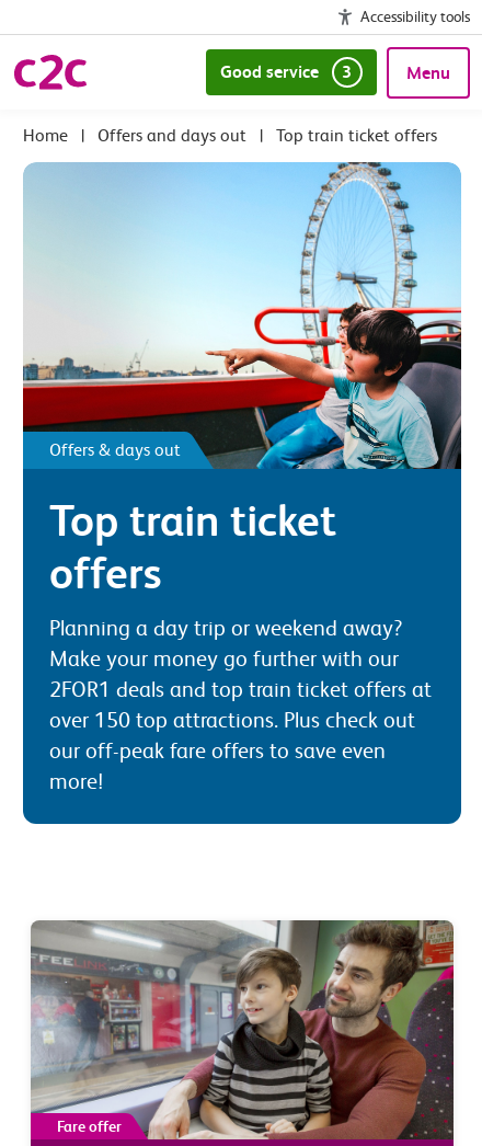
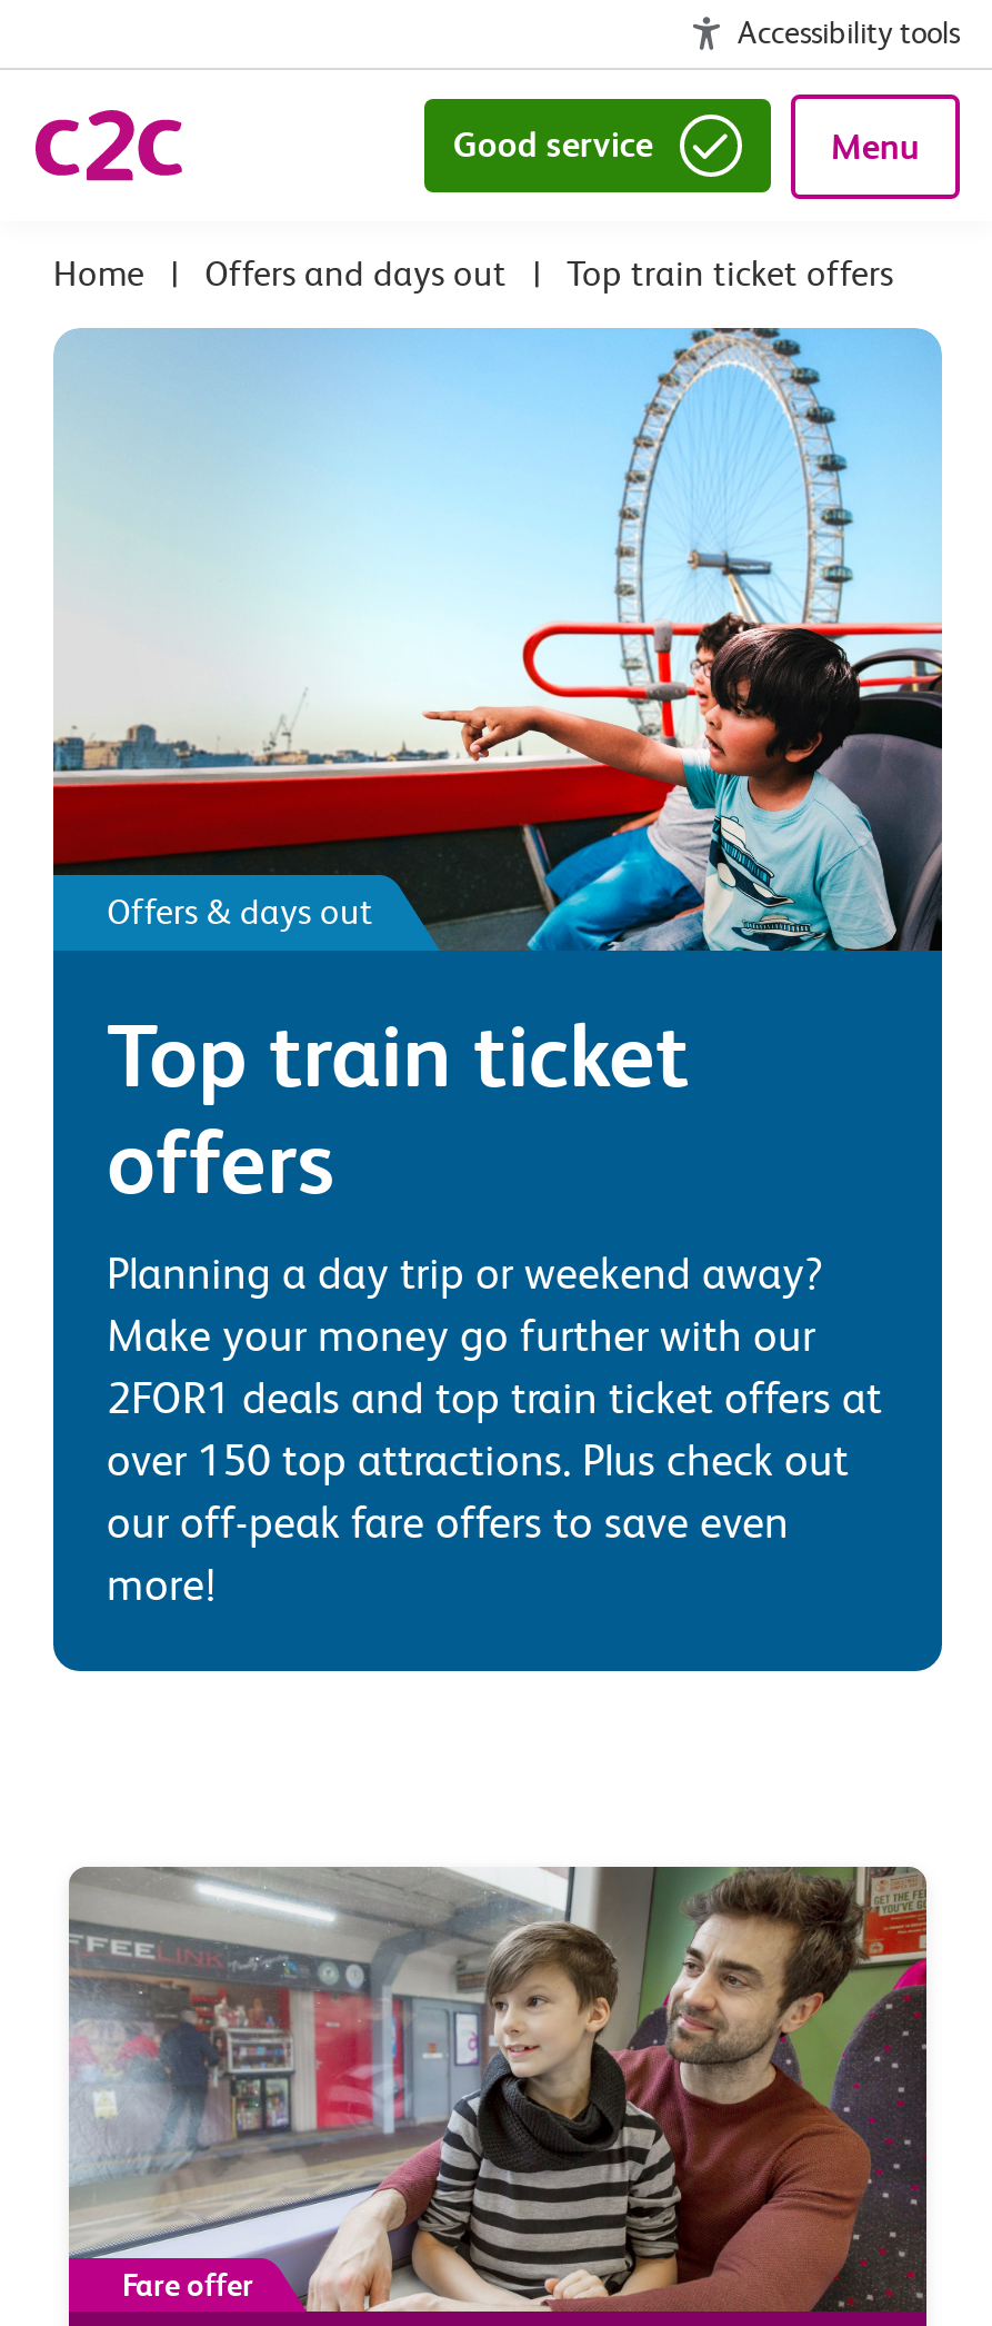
[342,61,352,82] 3 -> none

